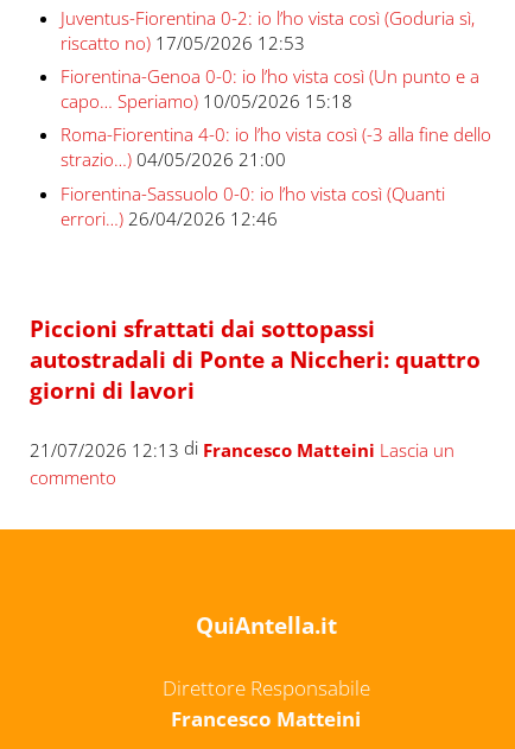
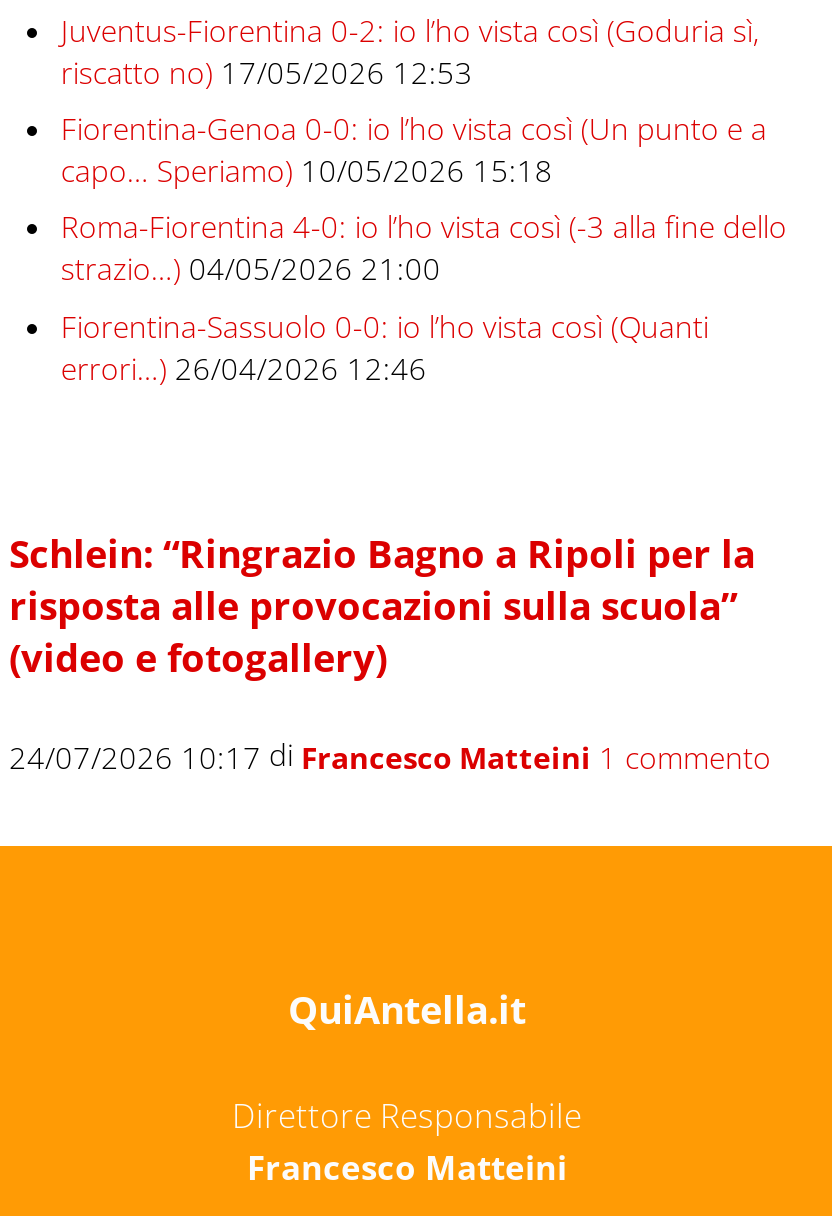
[30,314,481,405] Piccioni sfrattati dai sottopassi | autostradali di Ponte a Niccheri: quattro | giorni di lavori -> [9,528,755,682] Schlein: “Ringrazio Bagno a Ripoli per la | risposta alle provocazioni sulla scuola” | (video e fotogallery)
[30,436,454,488] 21/07/2026 12:13 di Francesco Matteini Lascia un | commento -> [9,734,771,777] 24/07/2026 10:17 di Francesco Matteini 1 commento

